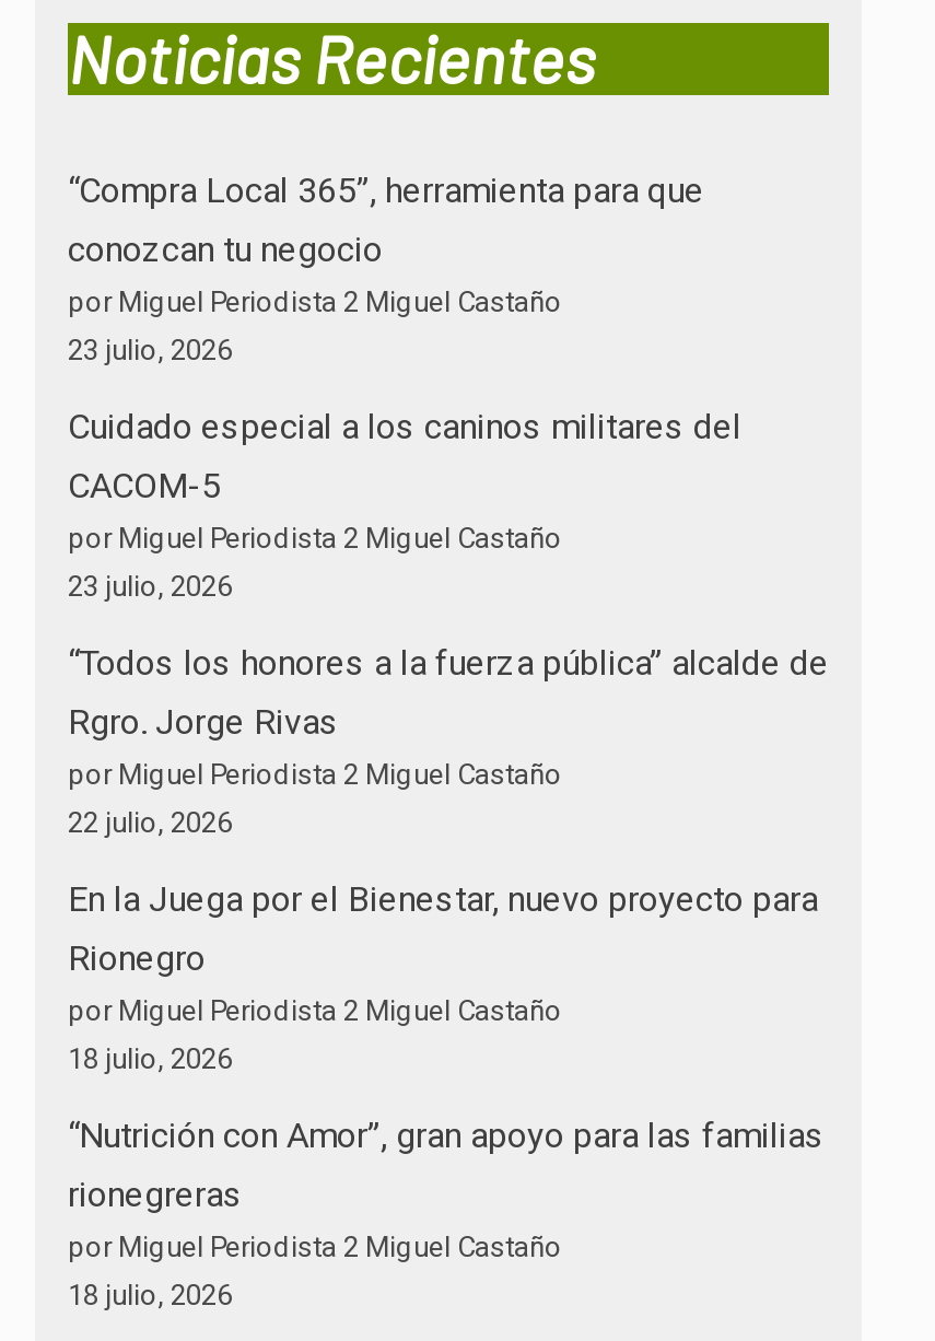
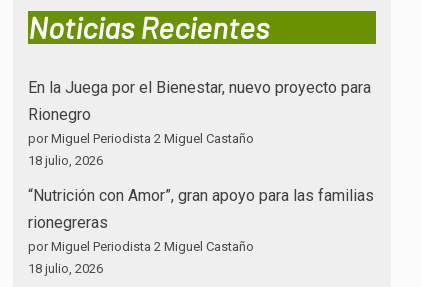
[68,170,829,840] “Compra Local 365”, herramienta para que | conozcan tu negocio | por Miguel Periodista 2 Miguel Castaño | 23 julio, 2026 | Cuidado especial a los caninos militares del | CACOM-5 | por Miguel Periodista 2 Miguel Castaño | 23 julio, 2026 | “Todos los honores a la fuerza pública” alcalde de | Rgro. Jorge Rivas | por Miguel Periodista 2 Miguel Castaño | 22 julio, 2026 -> none

